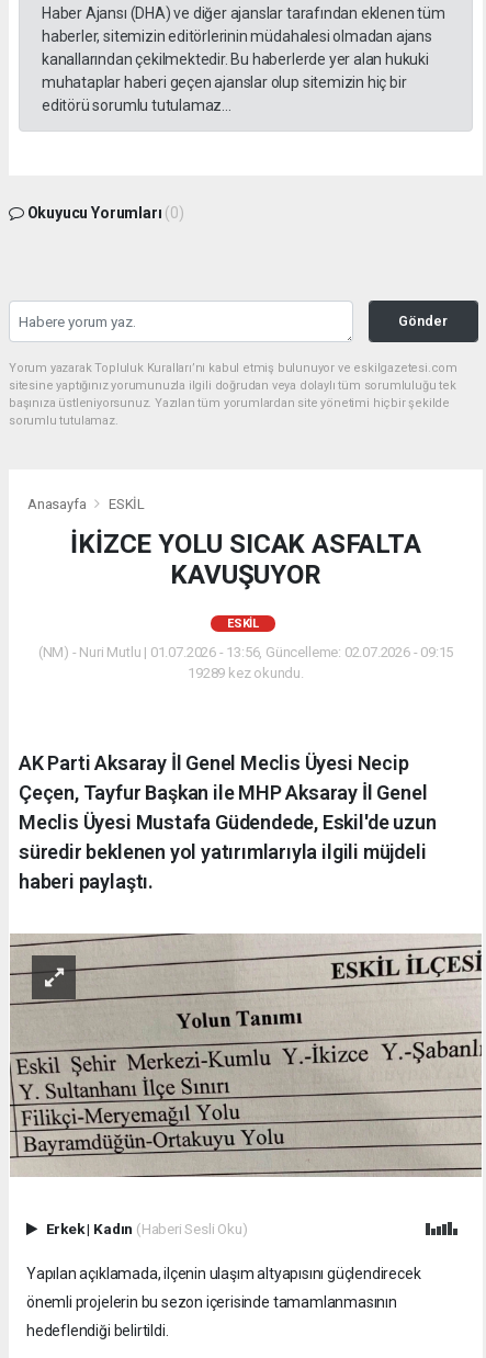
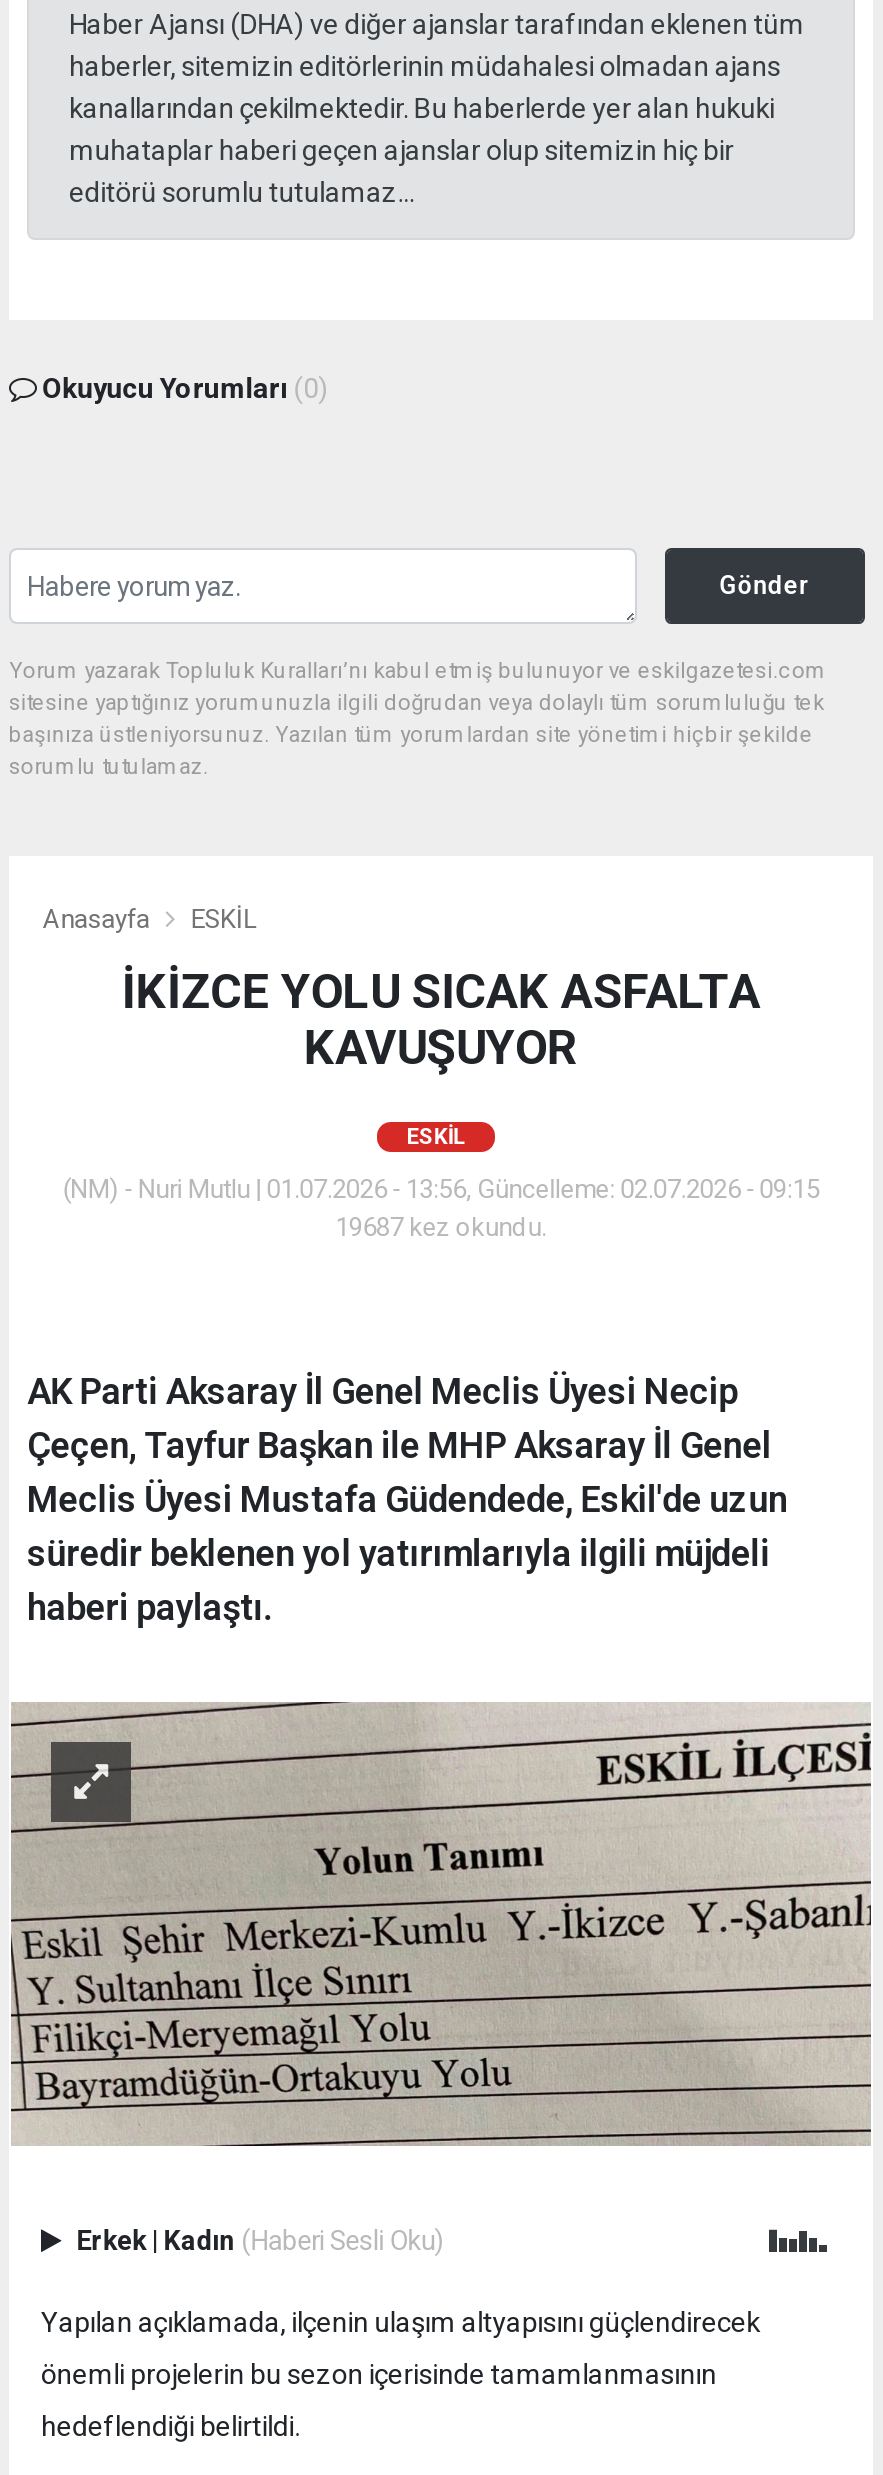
[188,665,304,681] 19289 kez okundu. -> [335,1212,547,1242] 19687 kez okundu.

